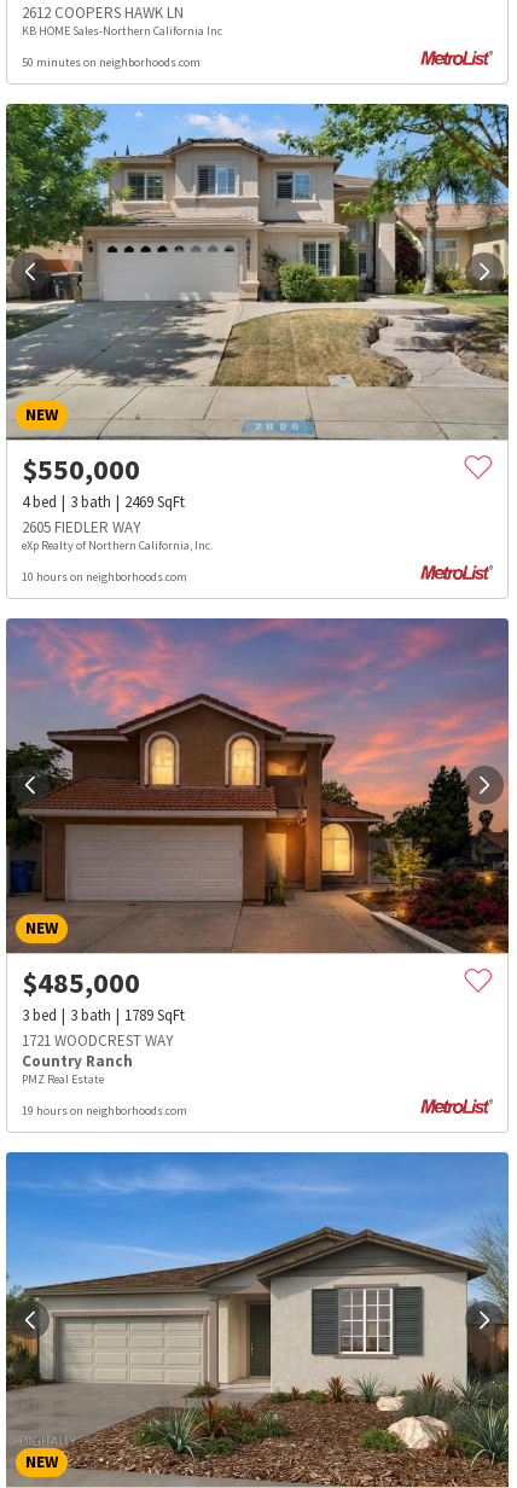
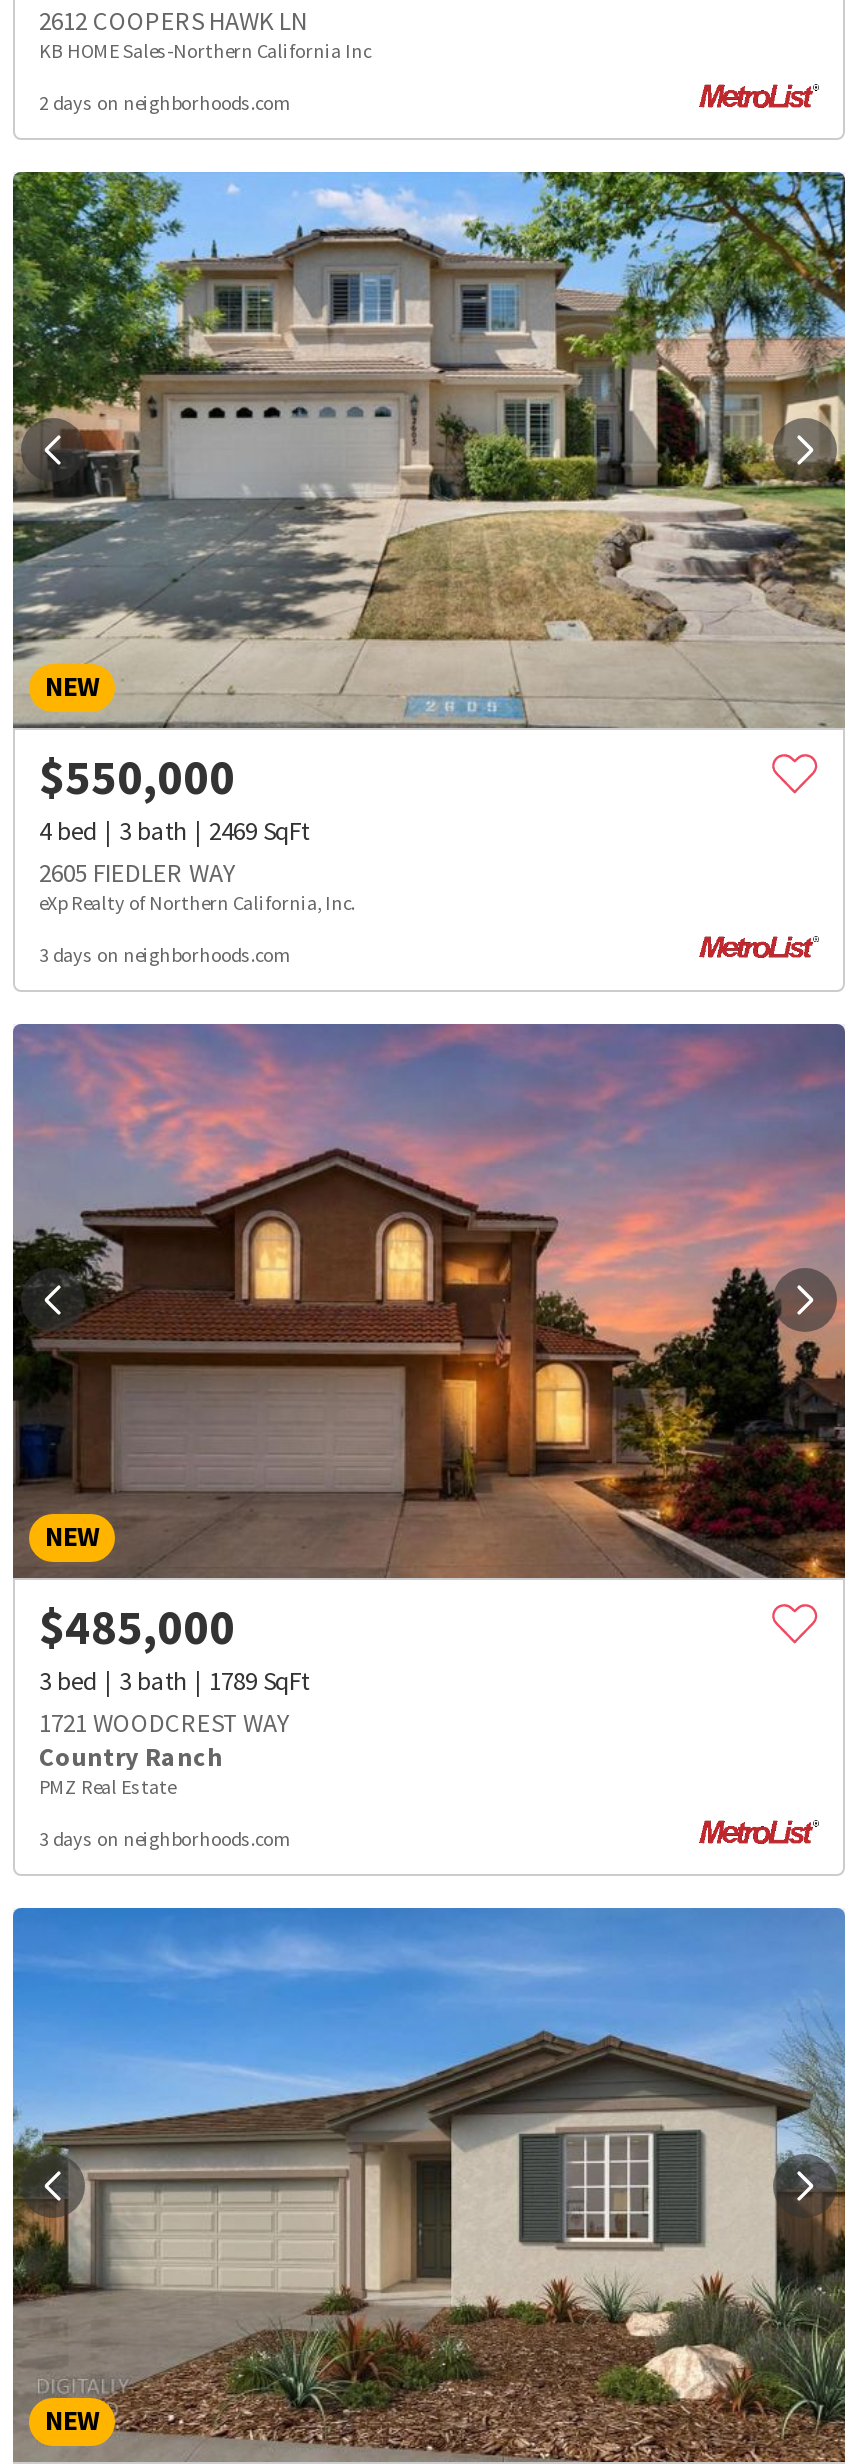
[22,55,201,70] 50 minutes on neighborhoods.com -> [39,91,291,117] 2 days on neighborhoods.com
[22,569,187,584] 10 hours on neighborhoods.com -> [39,941,291,967] 3 days on neighborhoods.com
[22,1103,187,1118] 19 hours on neighborhoods.com -> [39,1826,291,1852] 3 days on neighborhoods.com

